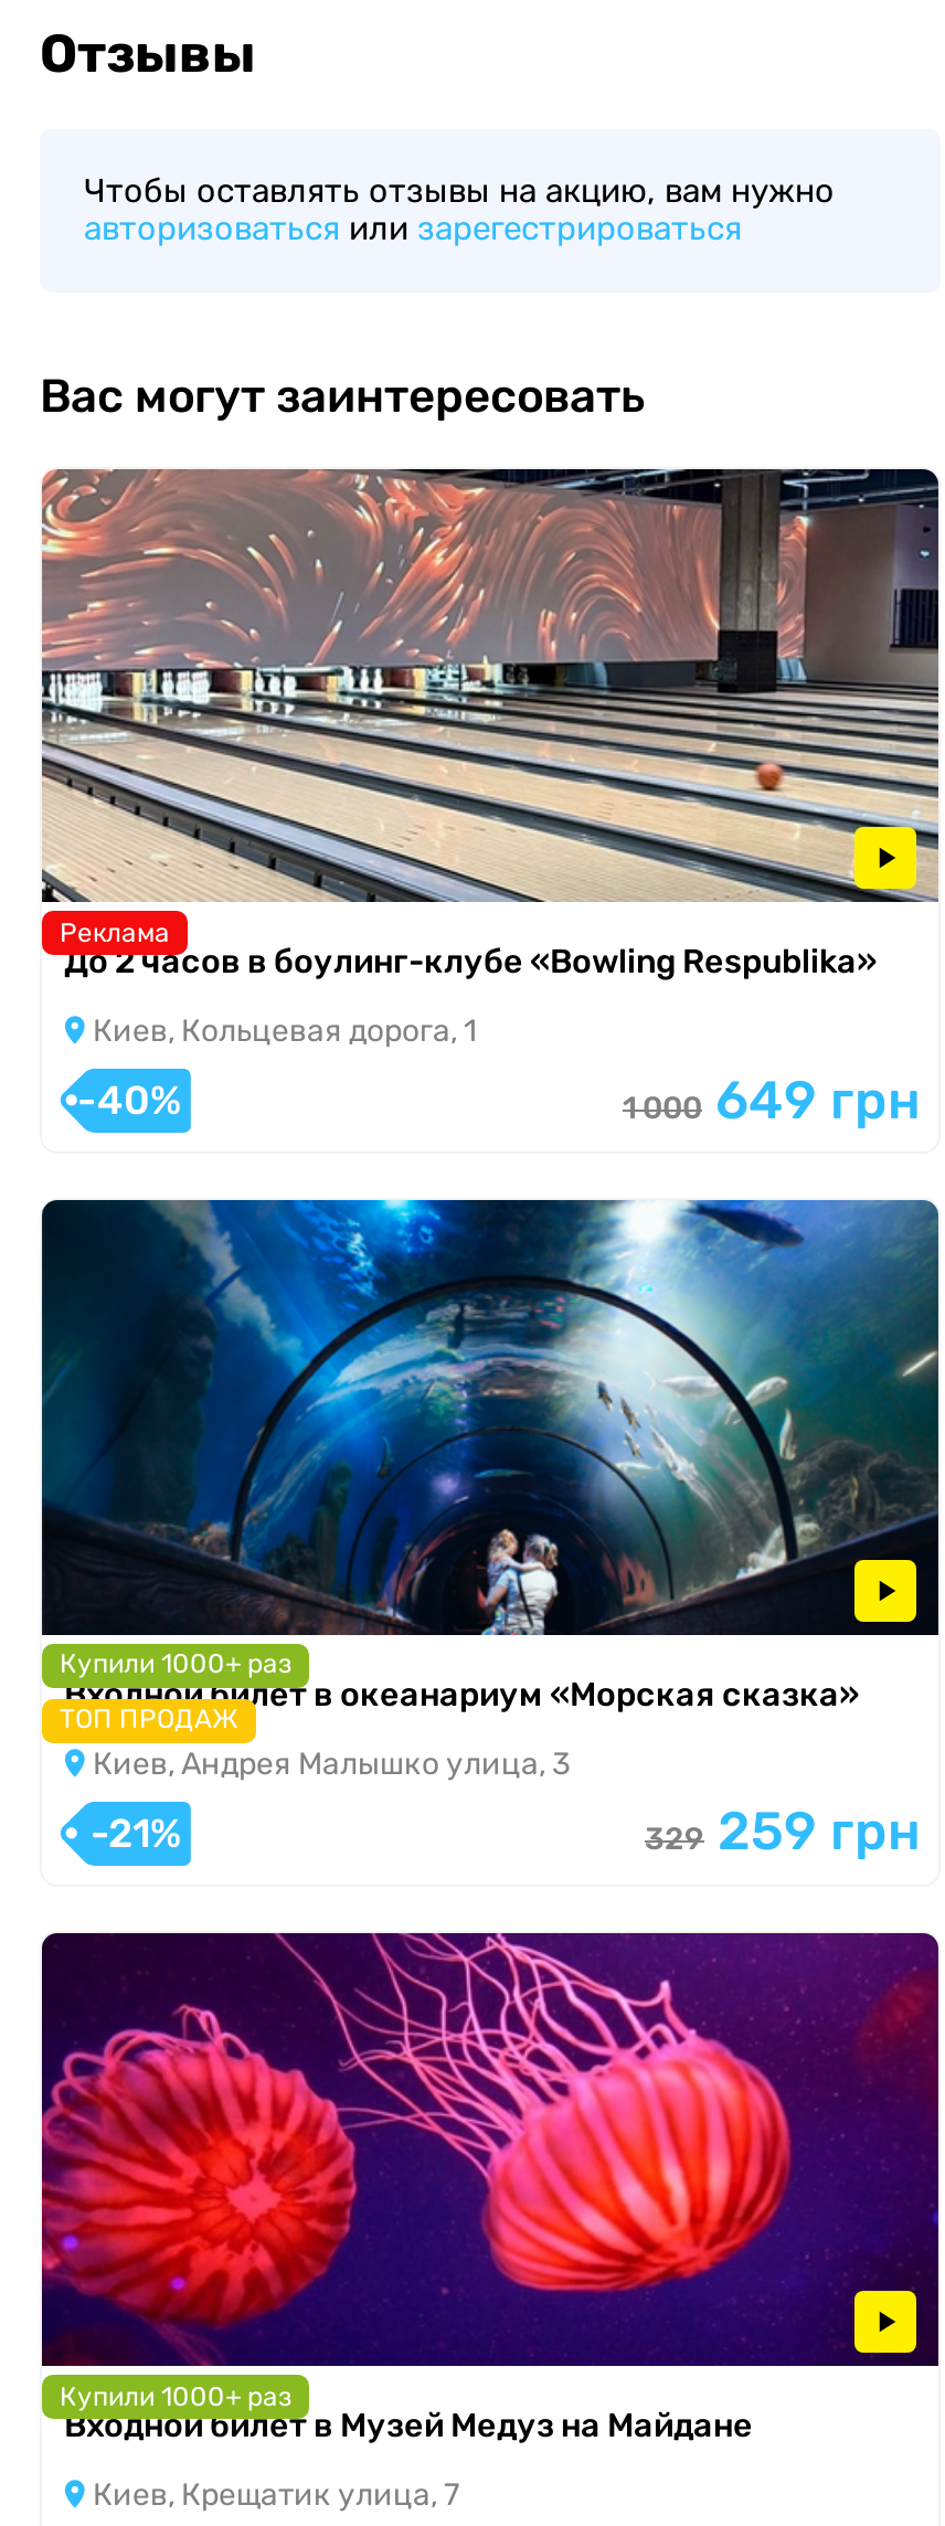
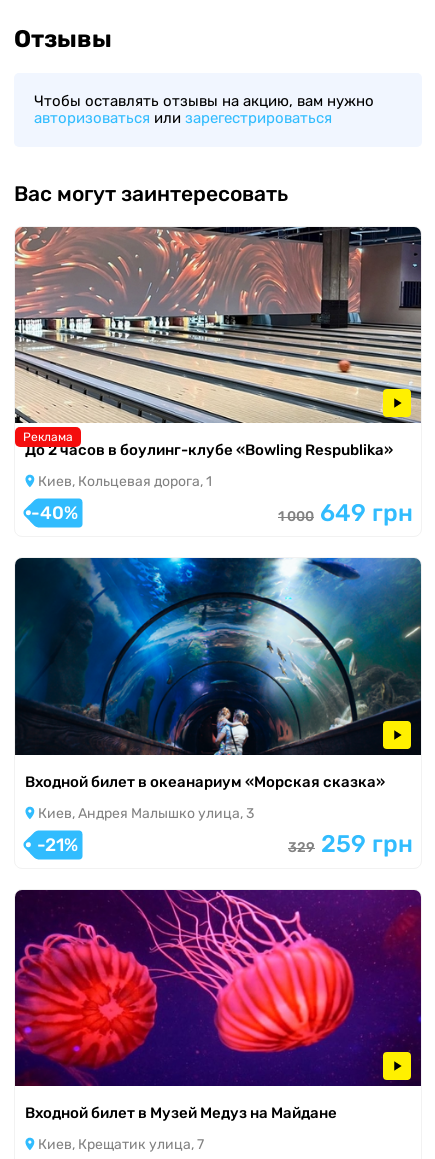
[60,1649,291,1735] Купили 1000+ раз | ТОП ПРОДАЖ -> none
[60,2381,291,2412] Купили 1000+ раз -> none

